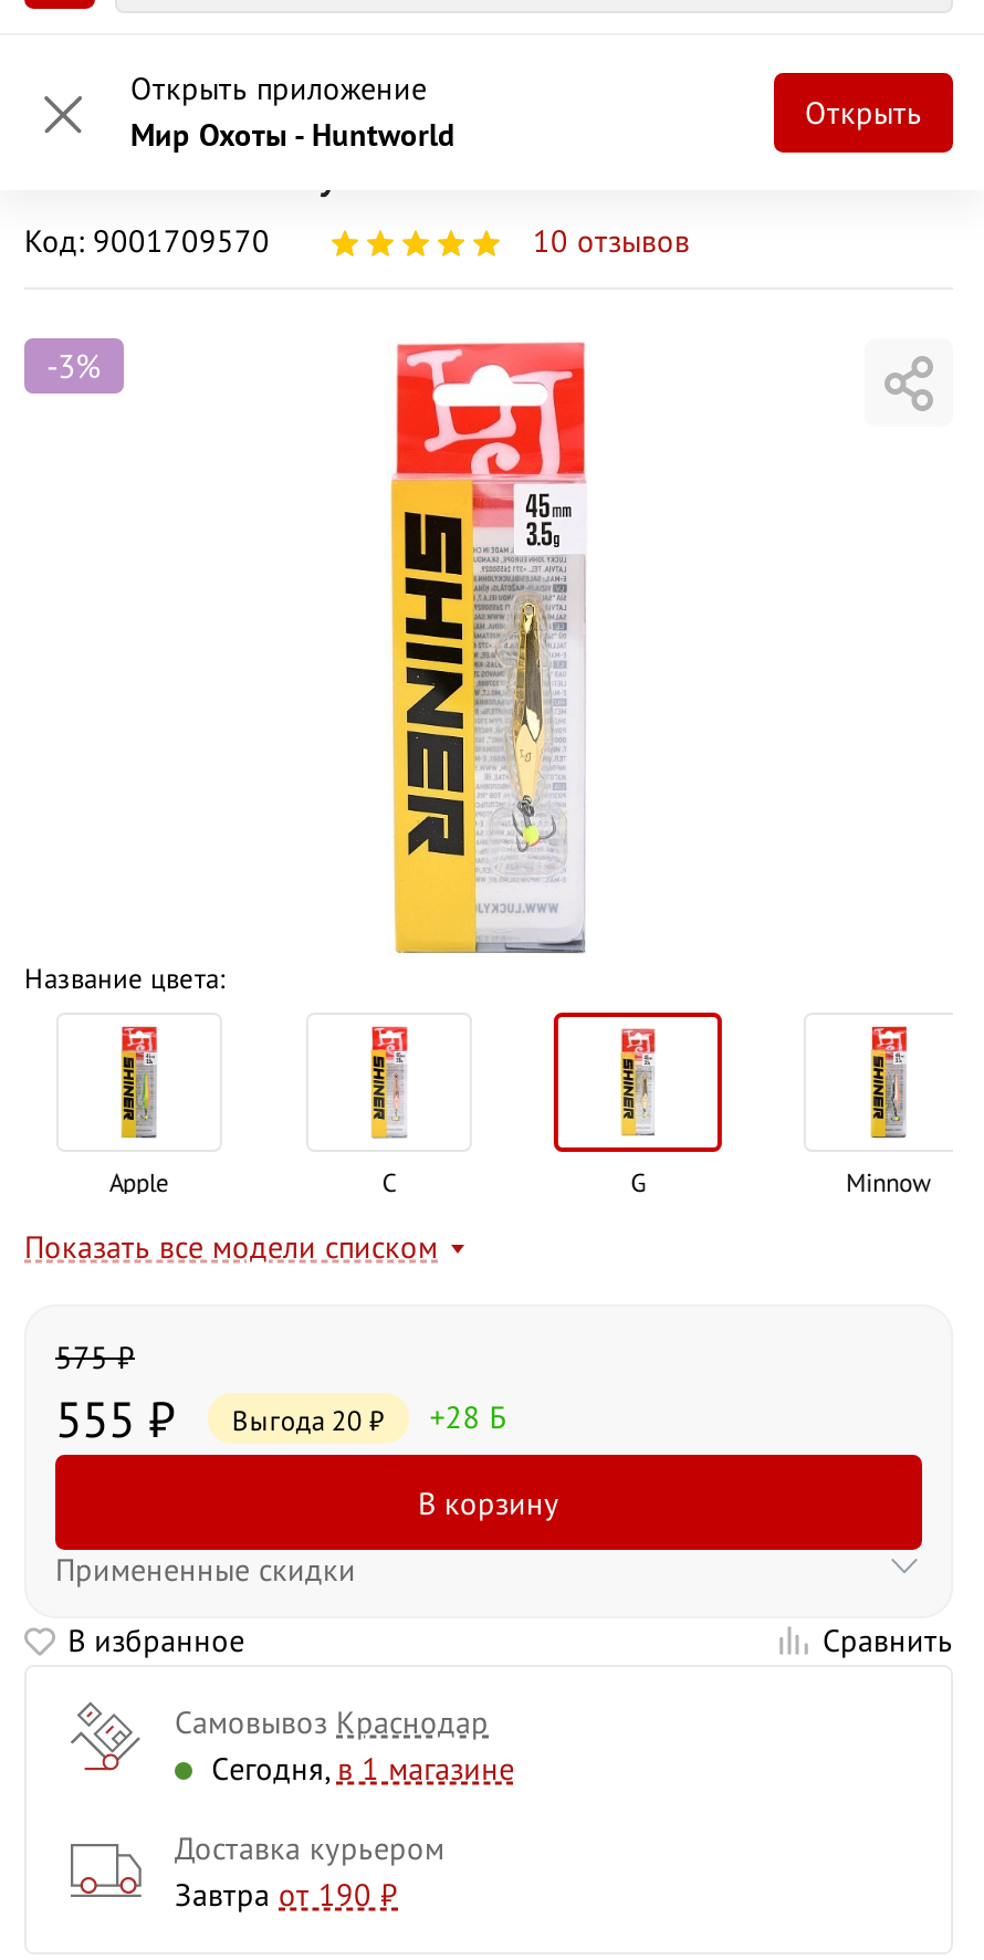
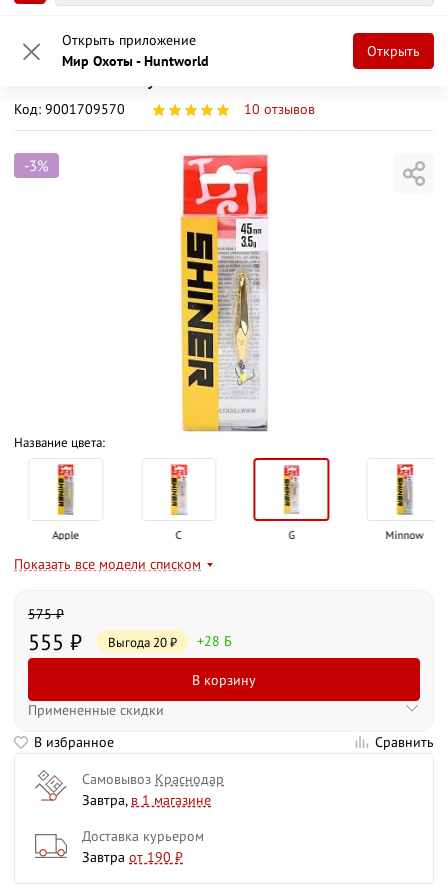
[203,1749,514,1788] Сегодня, в 1 магазине -> [82,791,211,809] Завтра, в 1 магазине

